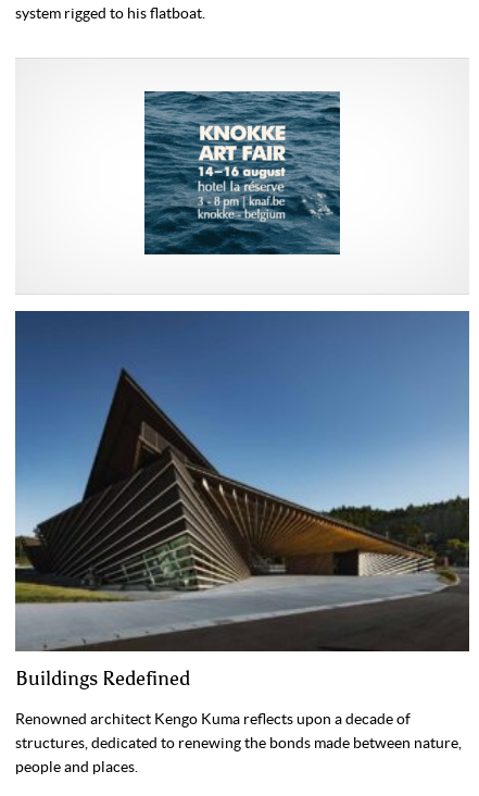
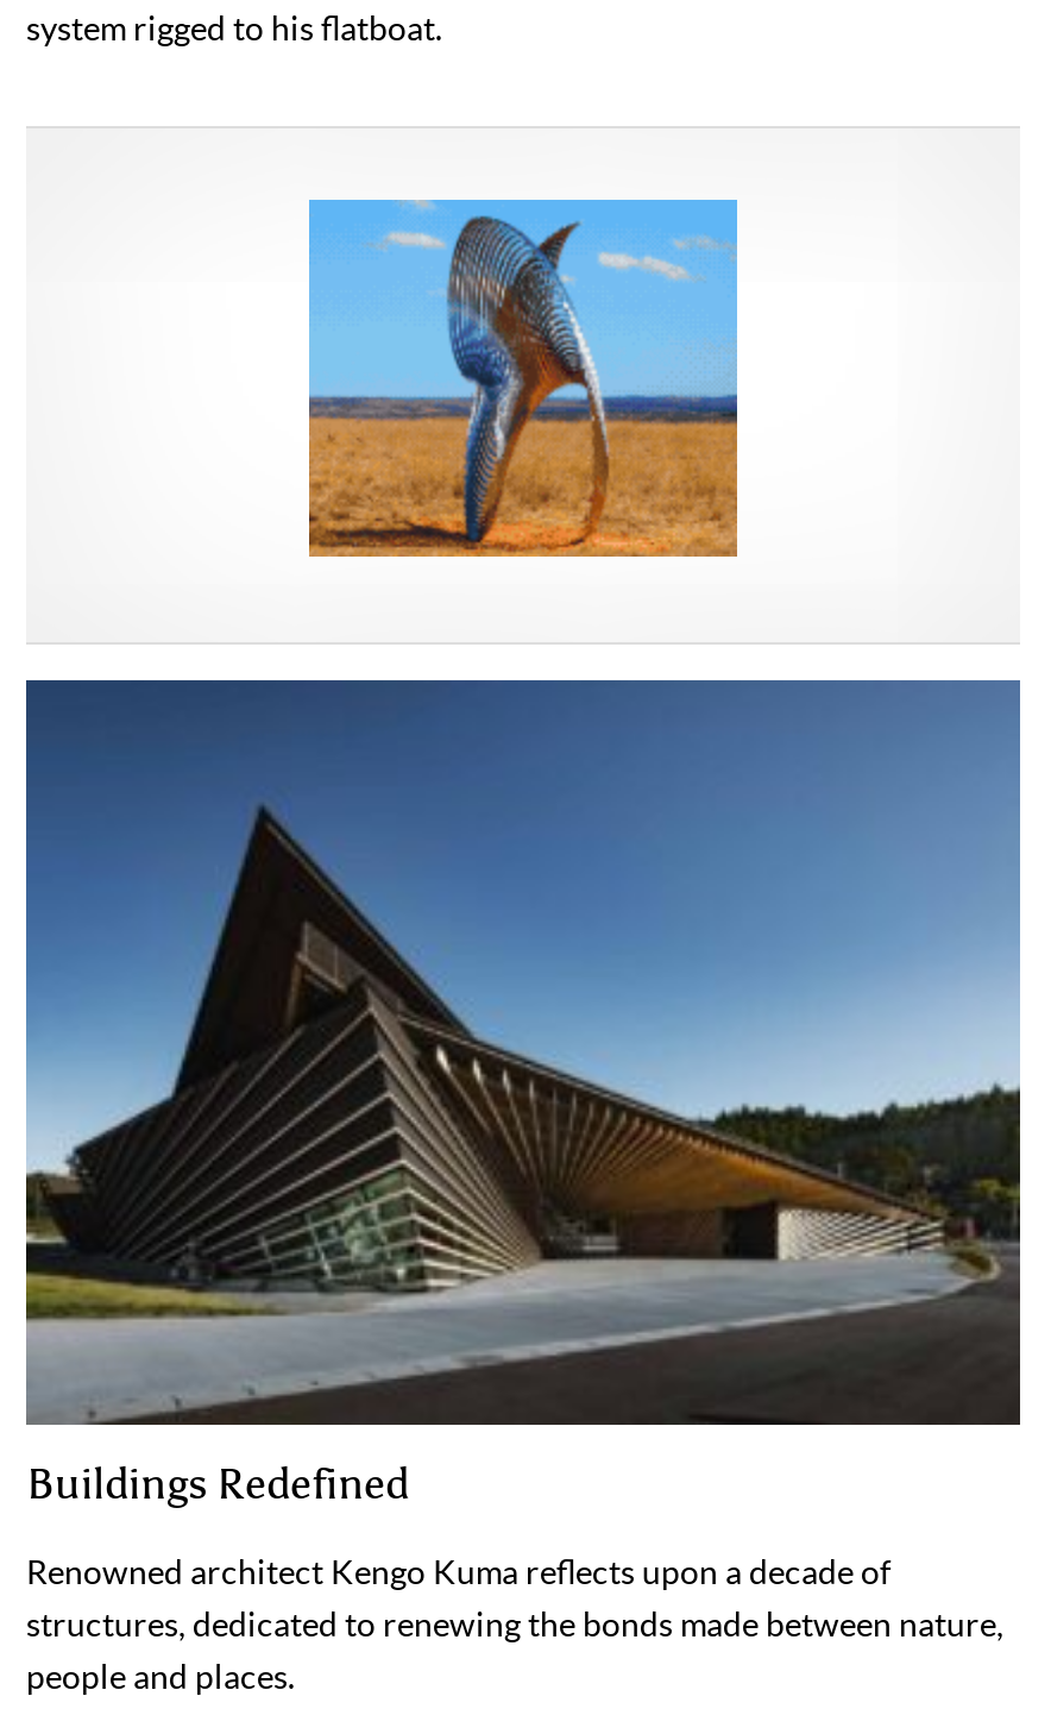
[143,90,341,256] [image] -> [307,197,740,559] [image]

